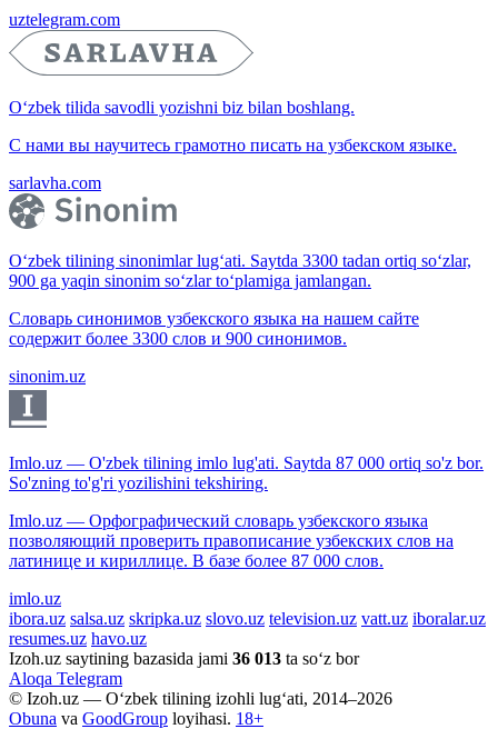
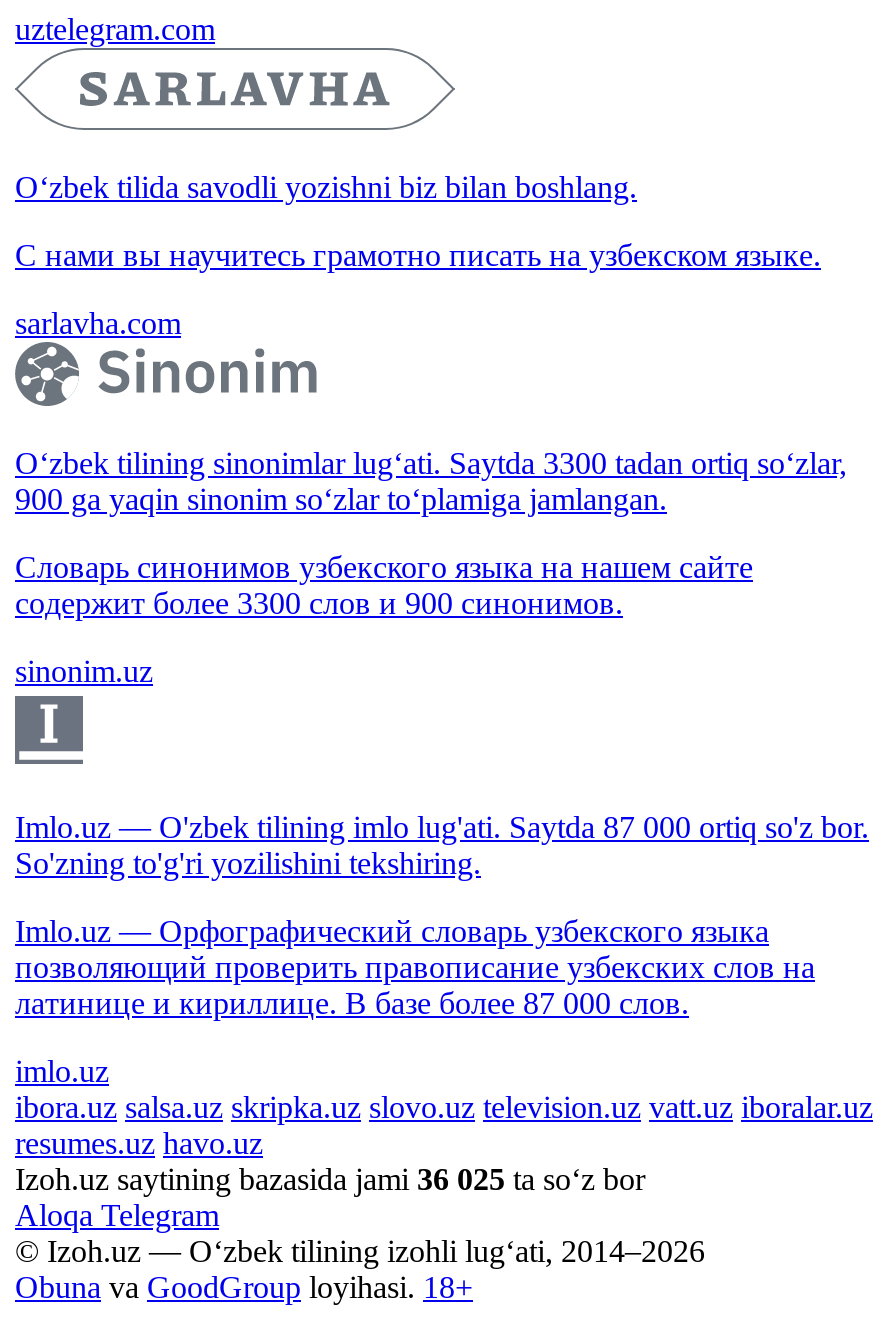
[9,649,359,668] Izoh.uz saytining bazasida jami 36 013 ta so‘z bor -> [15,1162,645,1196] Izoh.uz saytining bazasida jami 36 025 ta so‘z bor

